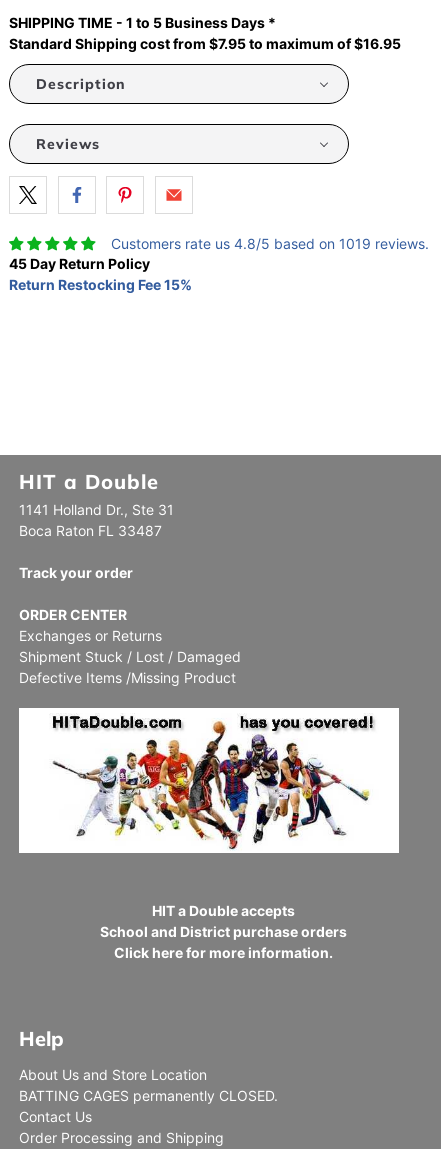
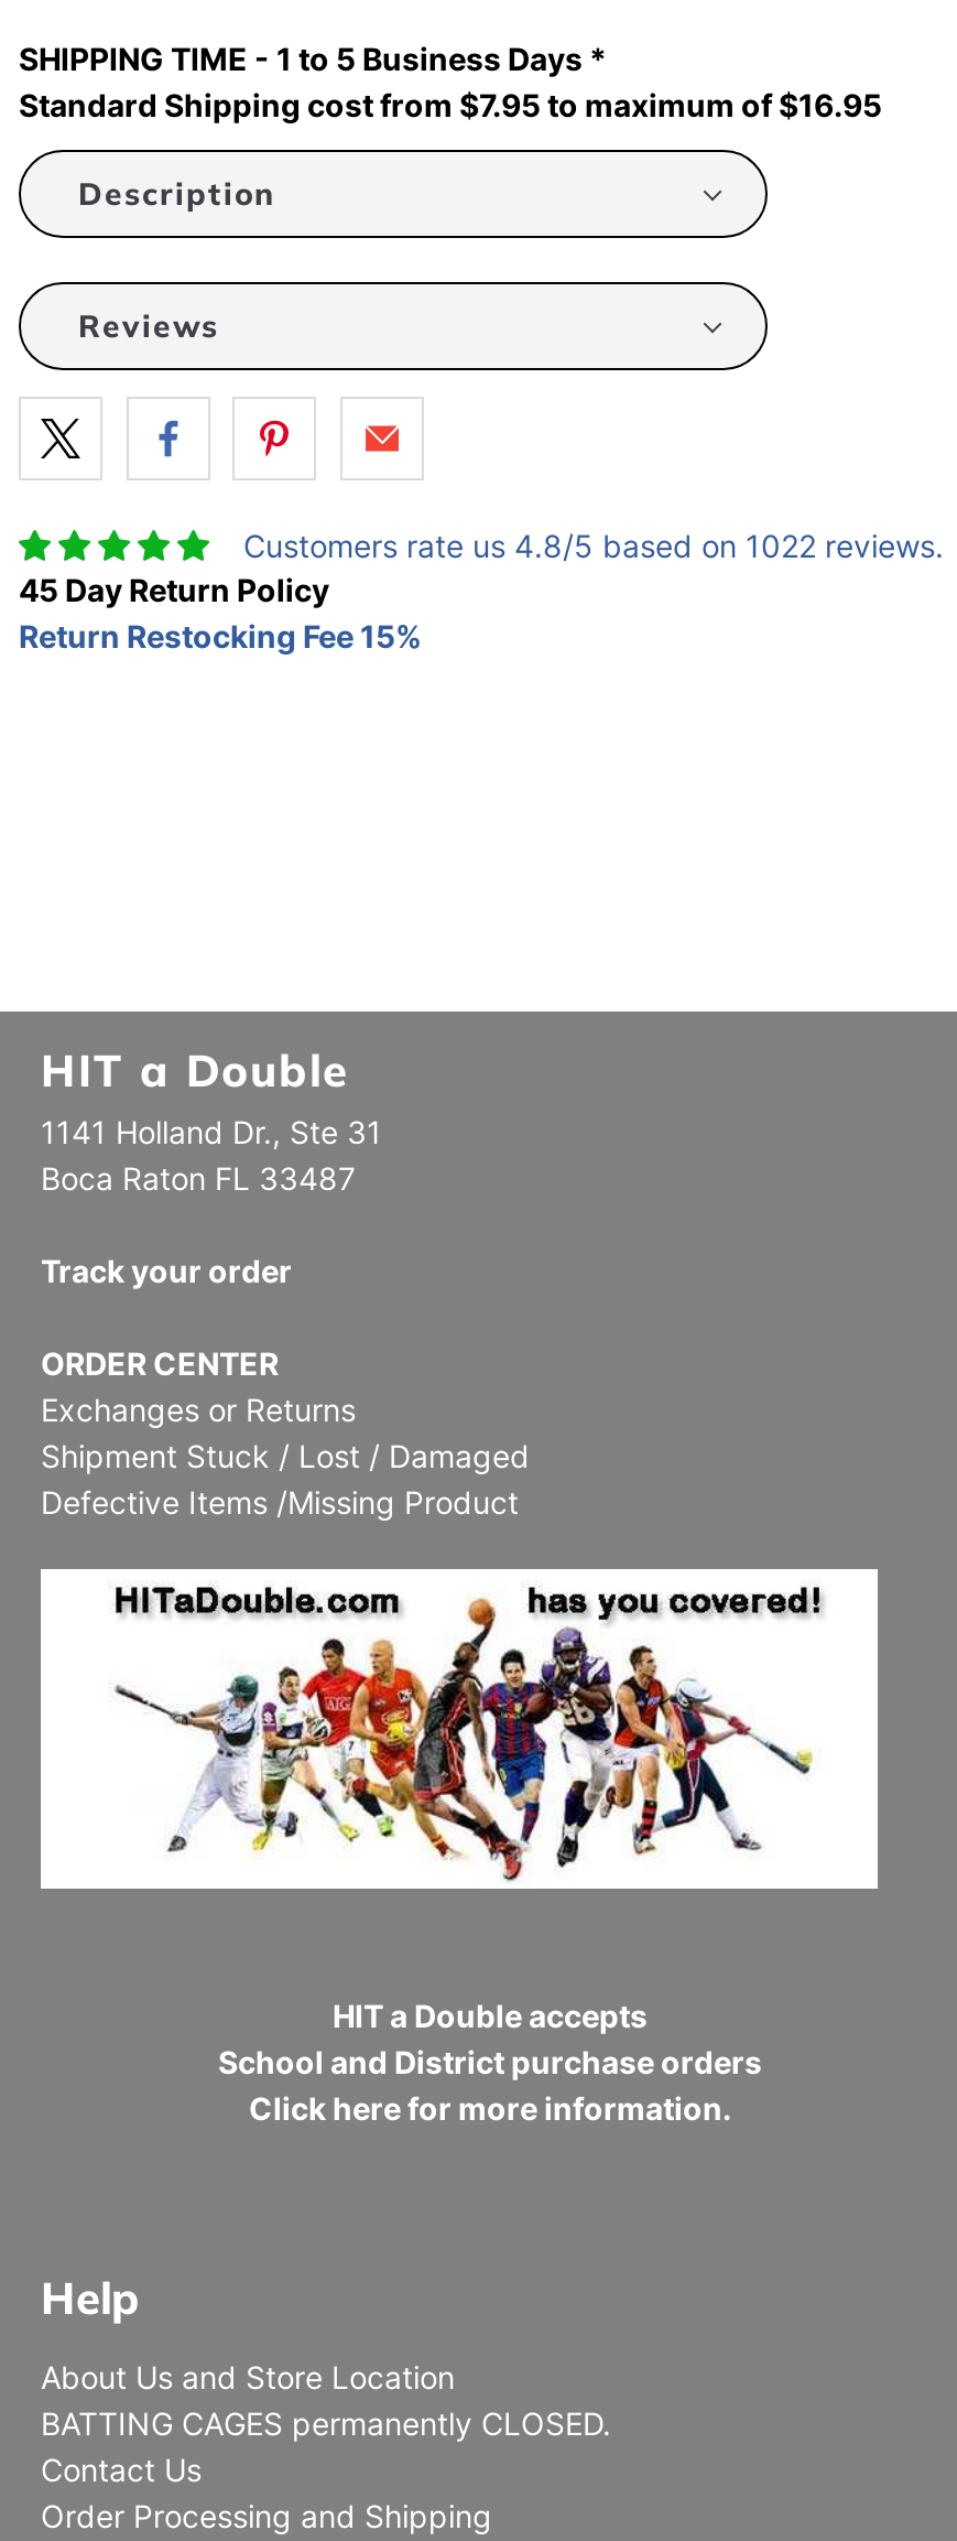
[111,235,429,252] Customers rate us 4.8/5 based on 1019 reviews. -> [243,527,944,565] Customers rate us 4.8/5 based on 1022 reviews.

